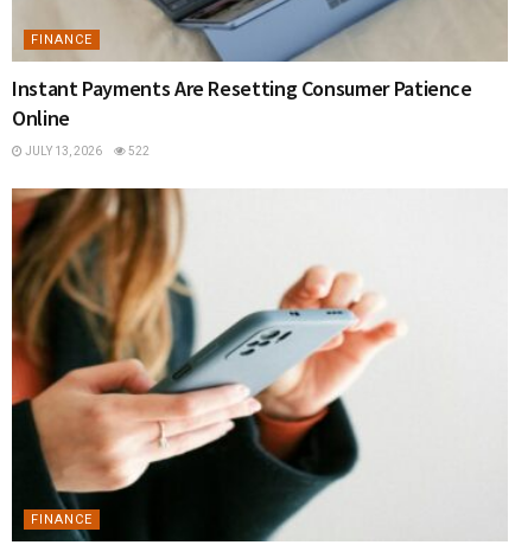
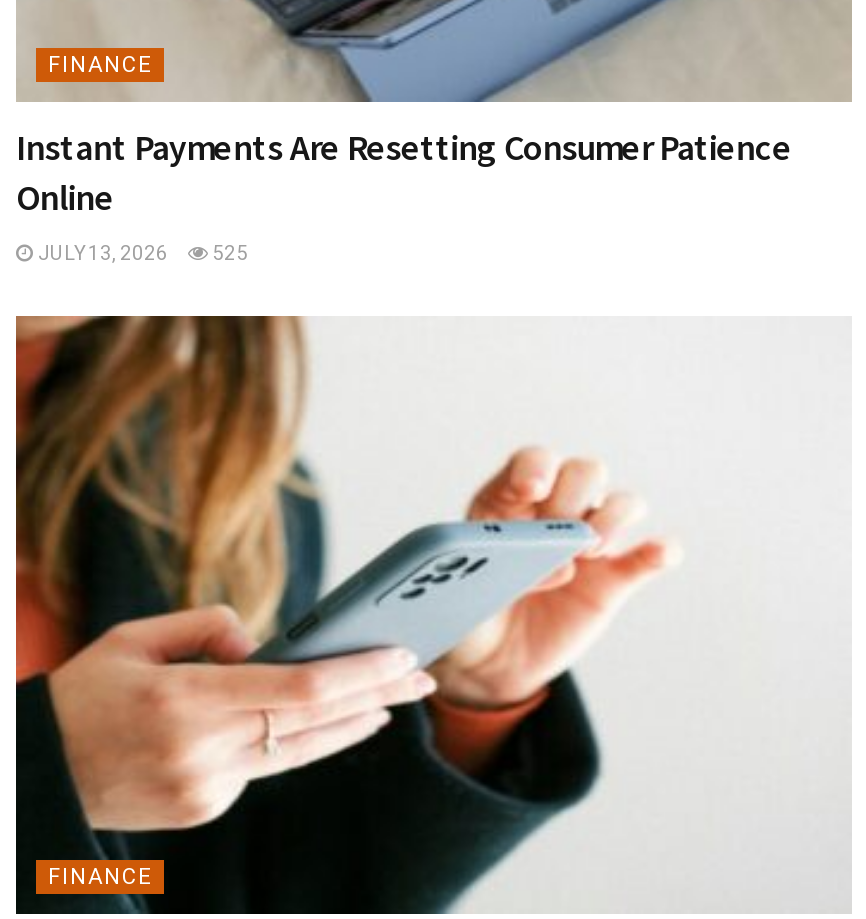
[23,144,150,157] JULY 13, 2026 522 -> [34,243,248,265] JULY 13, 2026 525

